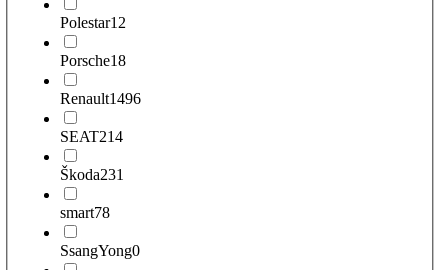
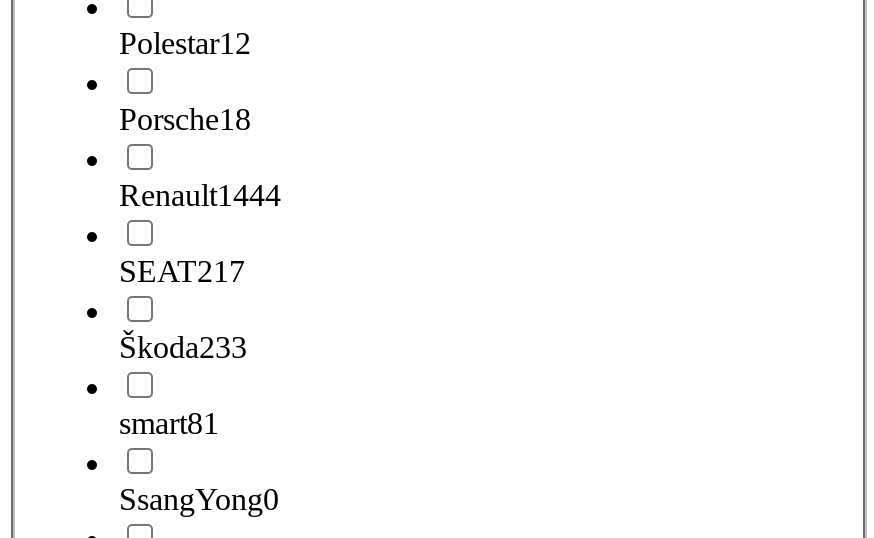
[60,90,141,107] Renault1496 -> [119,177,281,211] Renault1444
[60,128,123,145] SEAT214 -> [119,253,245,287] SEAT217
[60,166,124,183] Škoda231 -> [119,329,247,363] Škoda233
[60,204,110,221] smart78 -> [119,405,219,439] smart81

